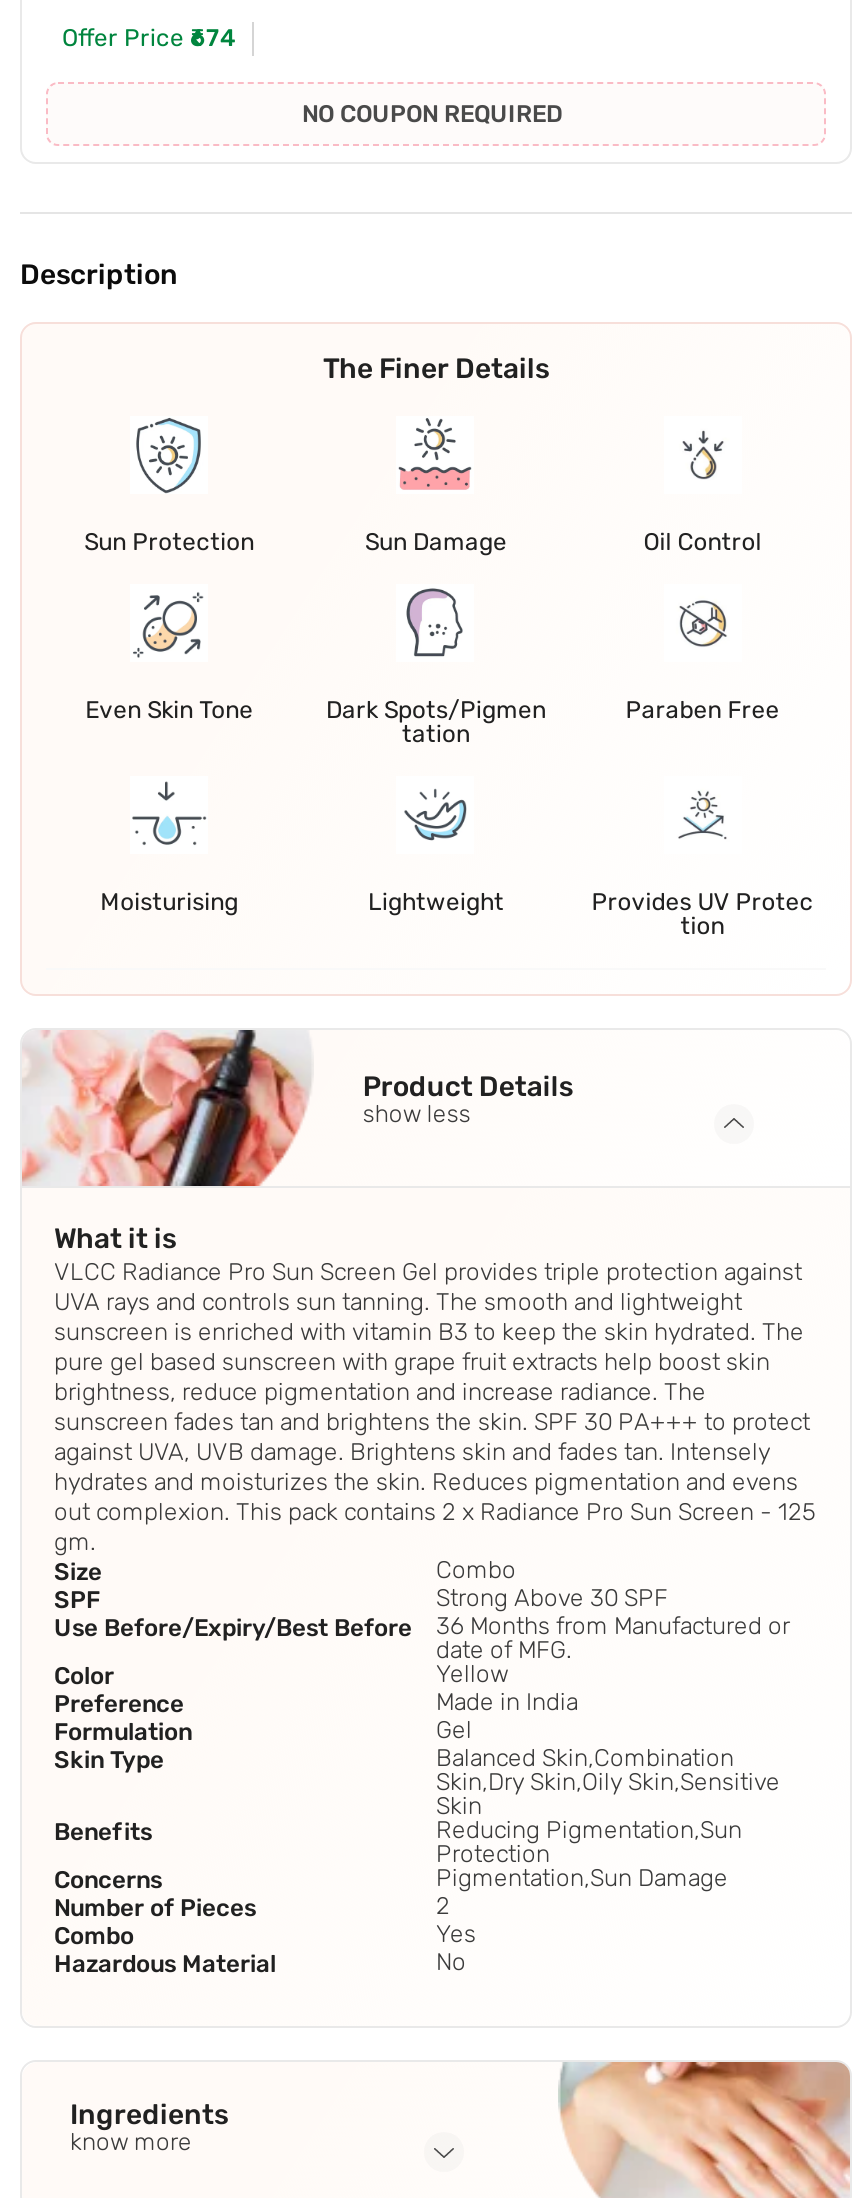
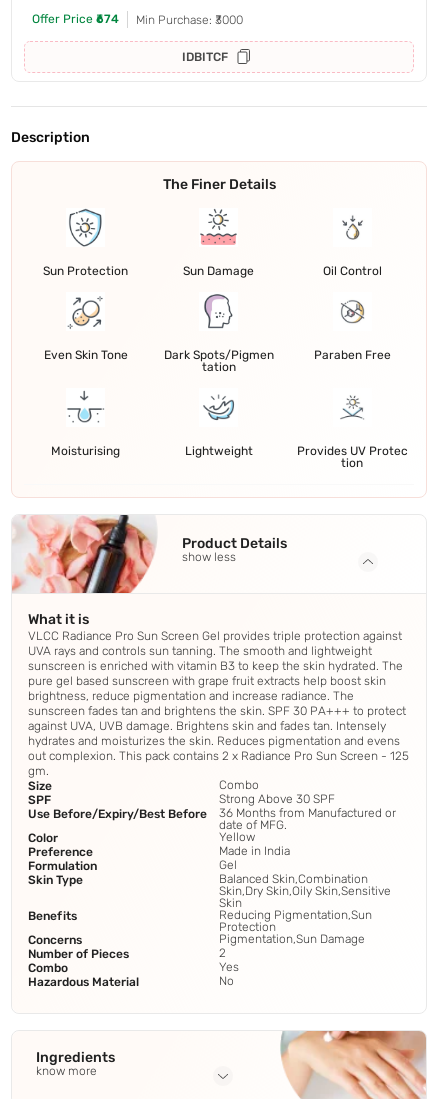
[302,101,562,129] NO COUPON REQUIRED -> [136,13,243,64] Min Purchase: ₹3000 | IDBITCF

